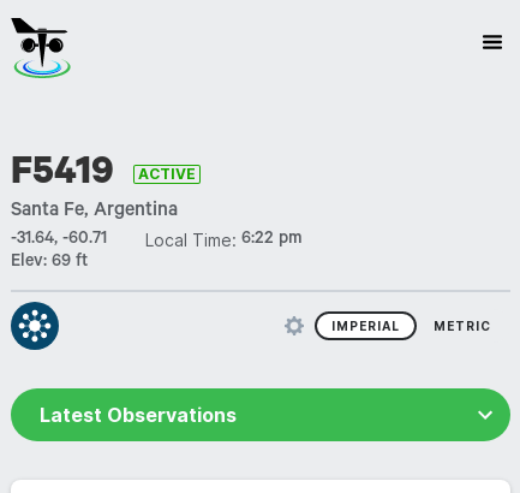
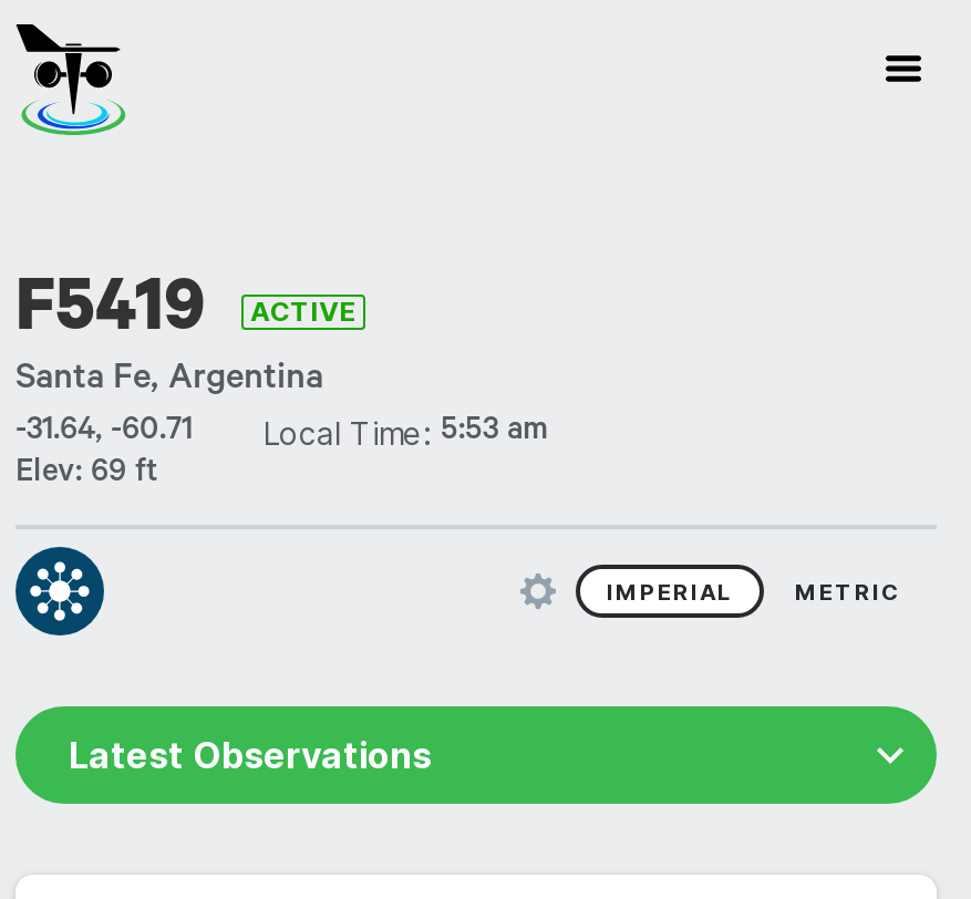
[11,230,303,250] -31.64, -60.71 Local Time: 6:22 pm -> [16,414,549,452] -31.64, -60.71 Local Time: 5:53 am

